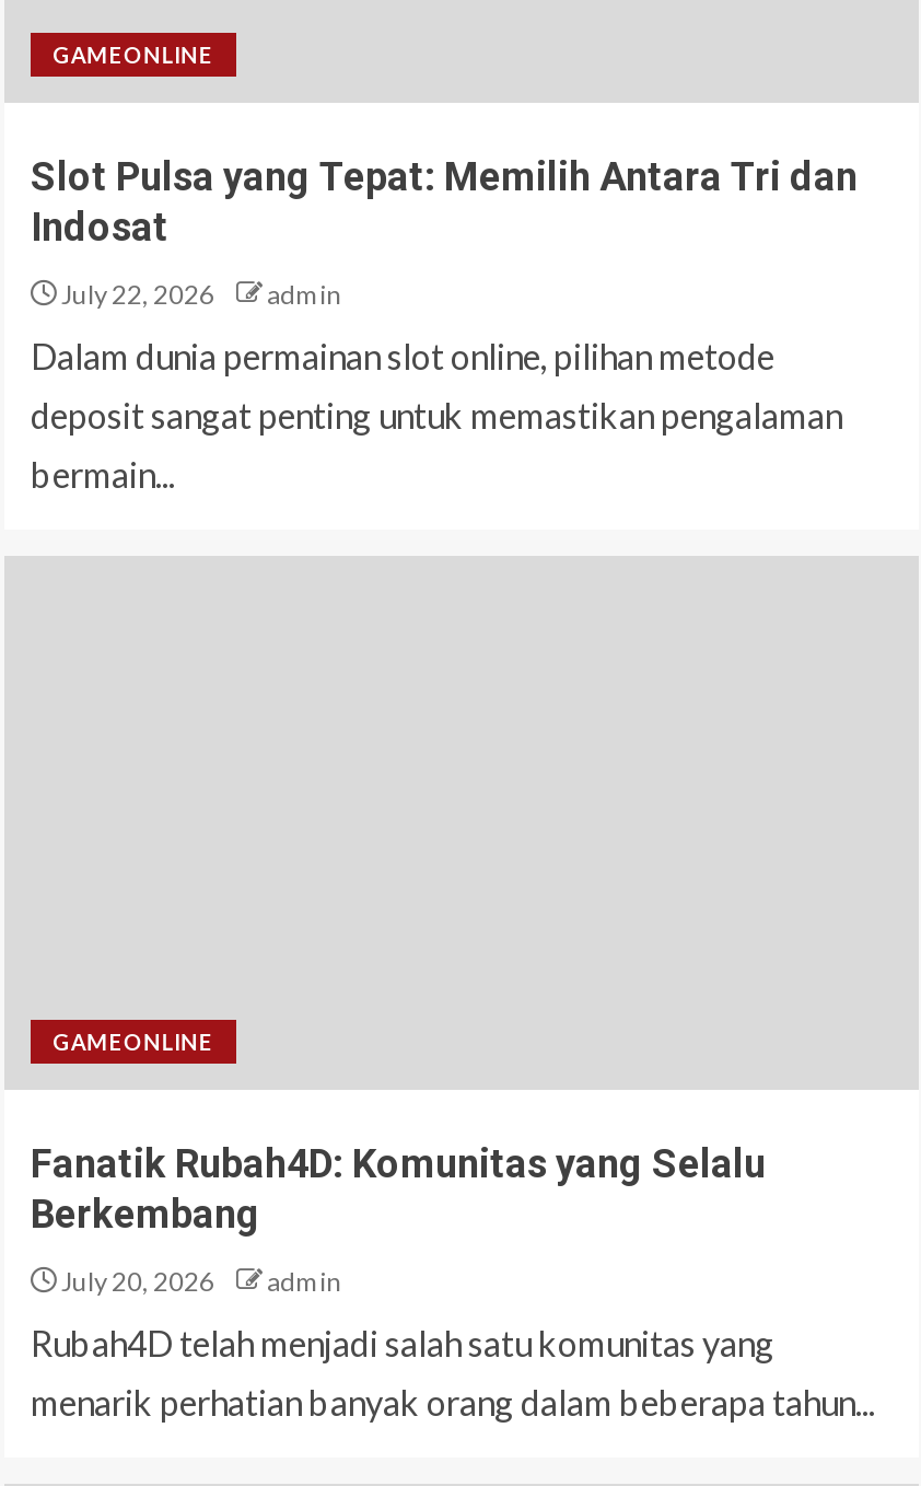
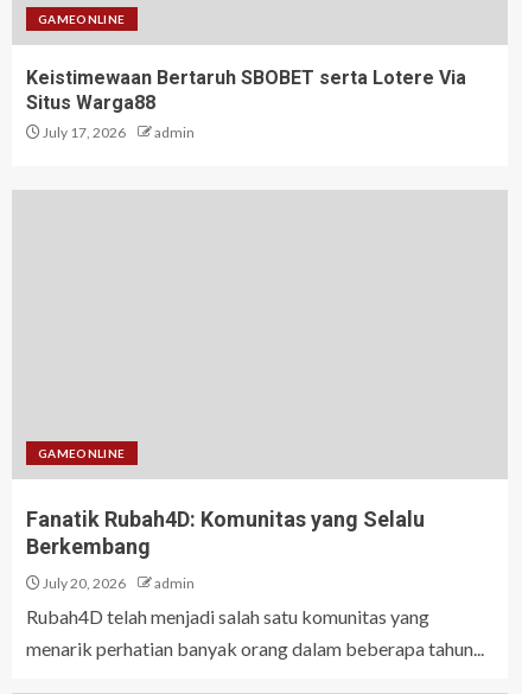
[31,153,858,311] Slot Pulsa yang Tepat: Memilih Antara Tri dan | Indosat | July 22, 2026 -> [26,66,466,141] Keistimewaan Bertaruh SBOBET serta Lotere Via | Situs Warga88 | July 17, 2026
[31,335,842,495] Dalam dunia permainan slot online, pilihan metode | deposit sangat penting untuk memastikan pengalaman | bermain... -> none

